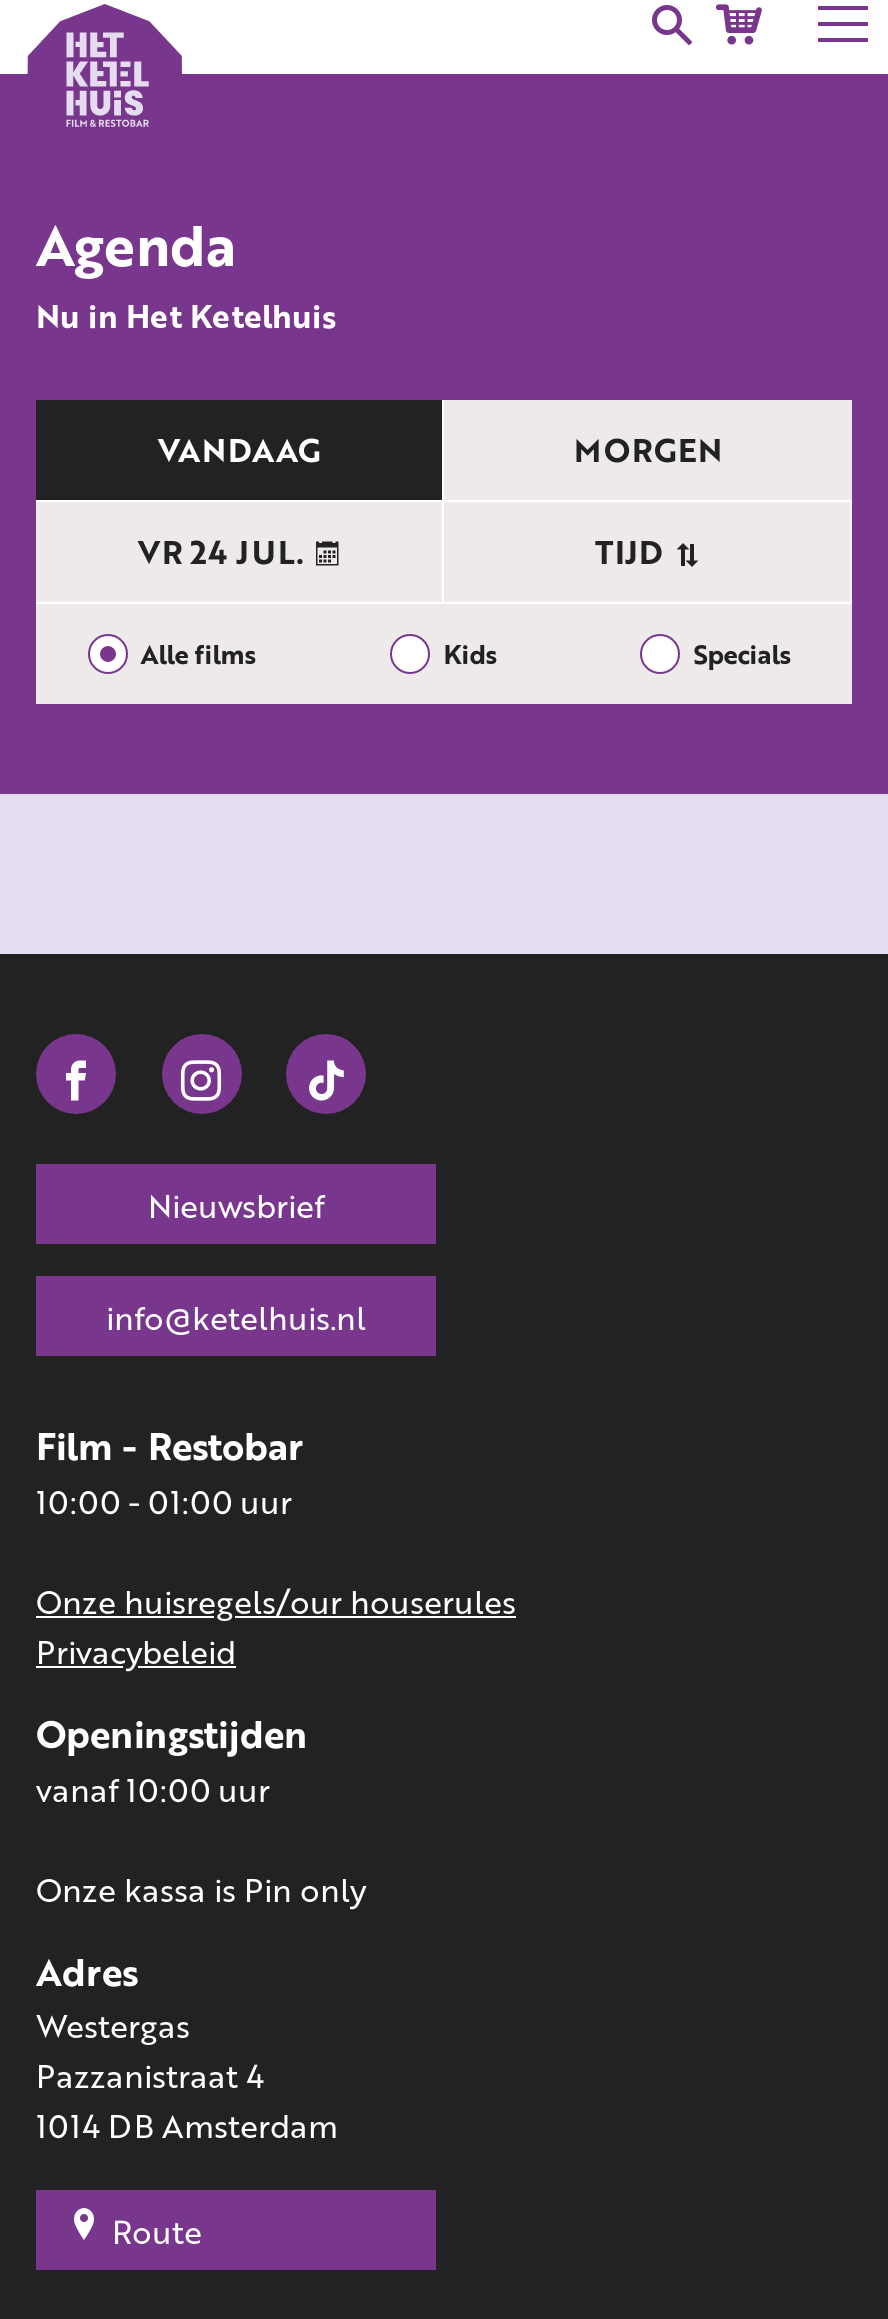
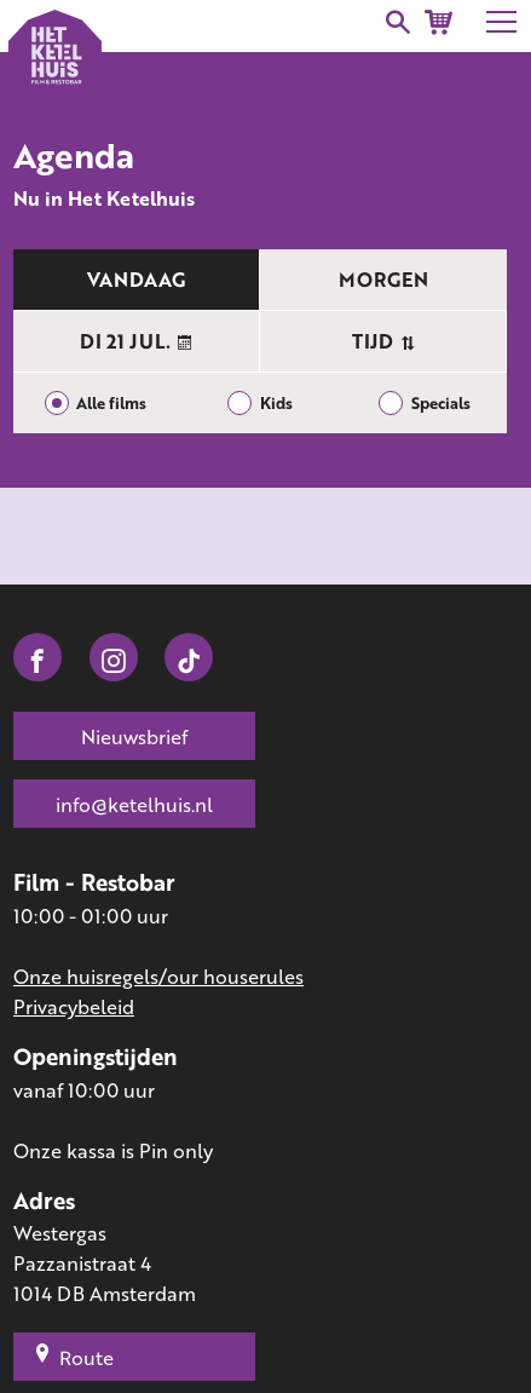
[138,529,304,575] VR 24 JUL. -> [80,327,171,355] DI 21 JUL.

